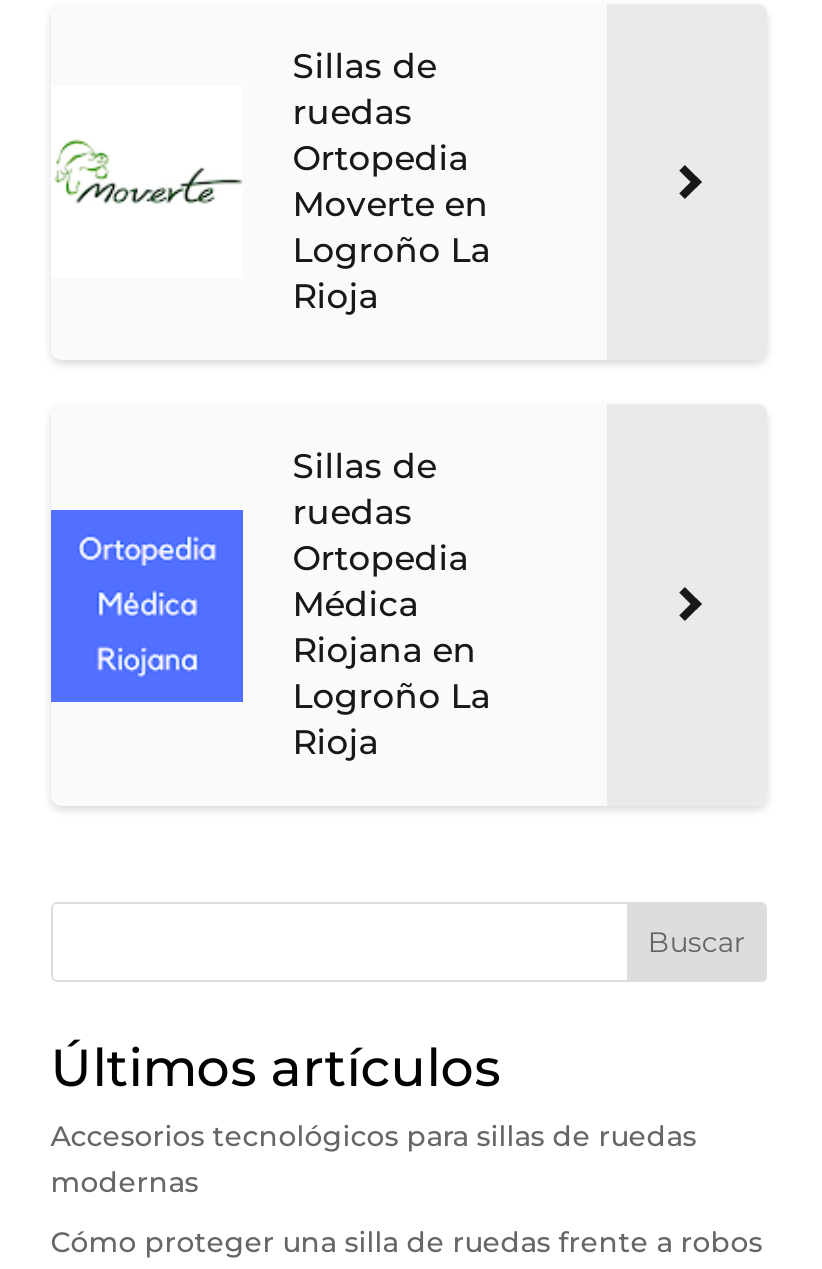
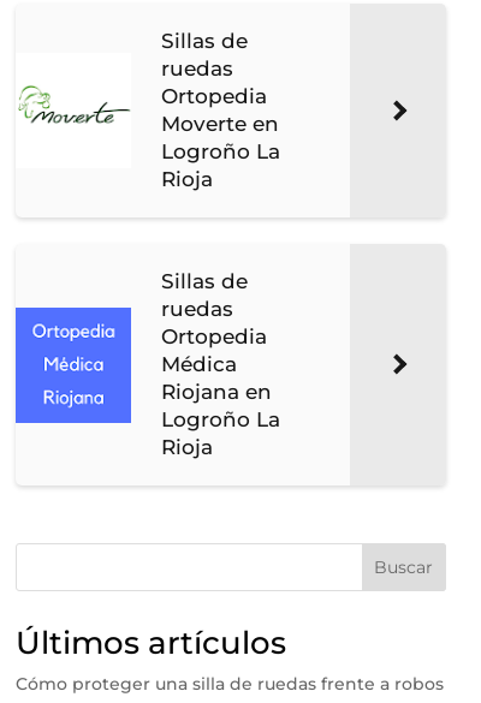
[51,1118,697,1200] Accesorios tecnológicos para sillas de ruedas | modernas -> none

